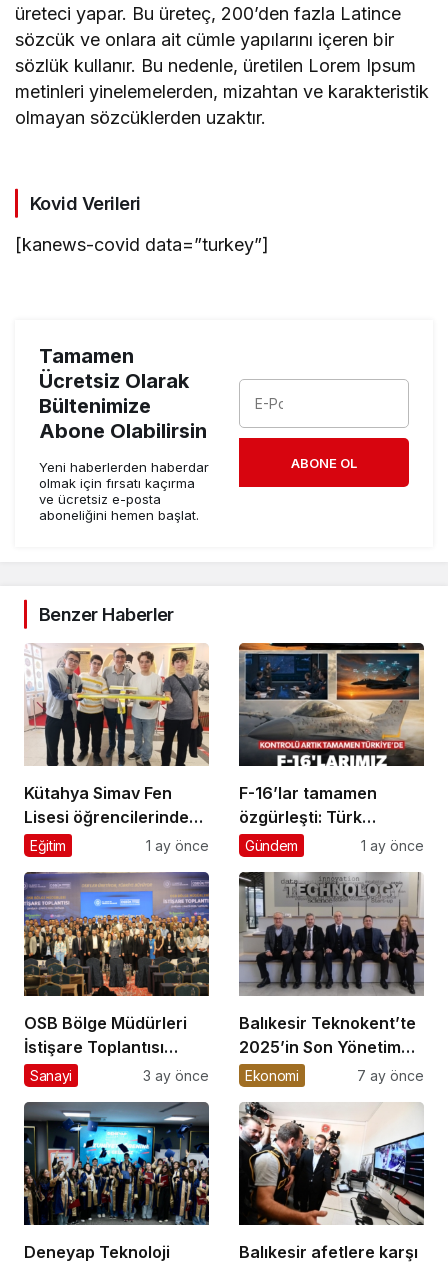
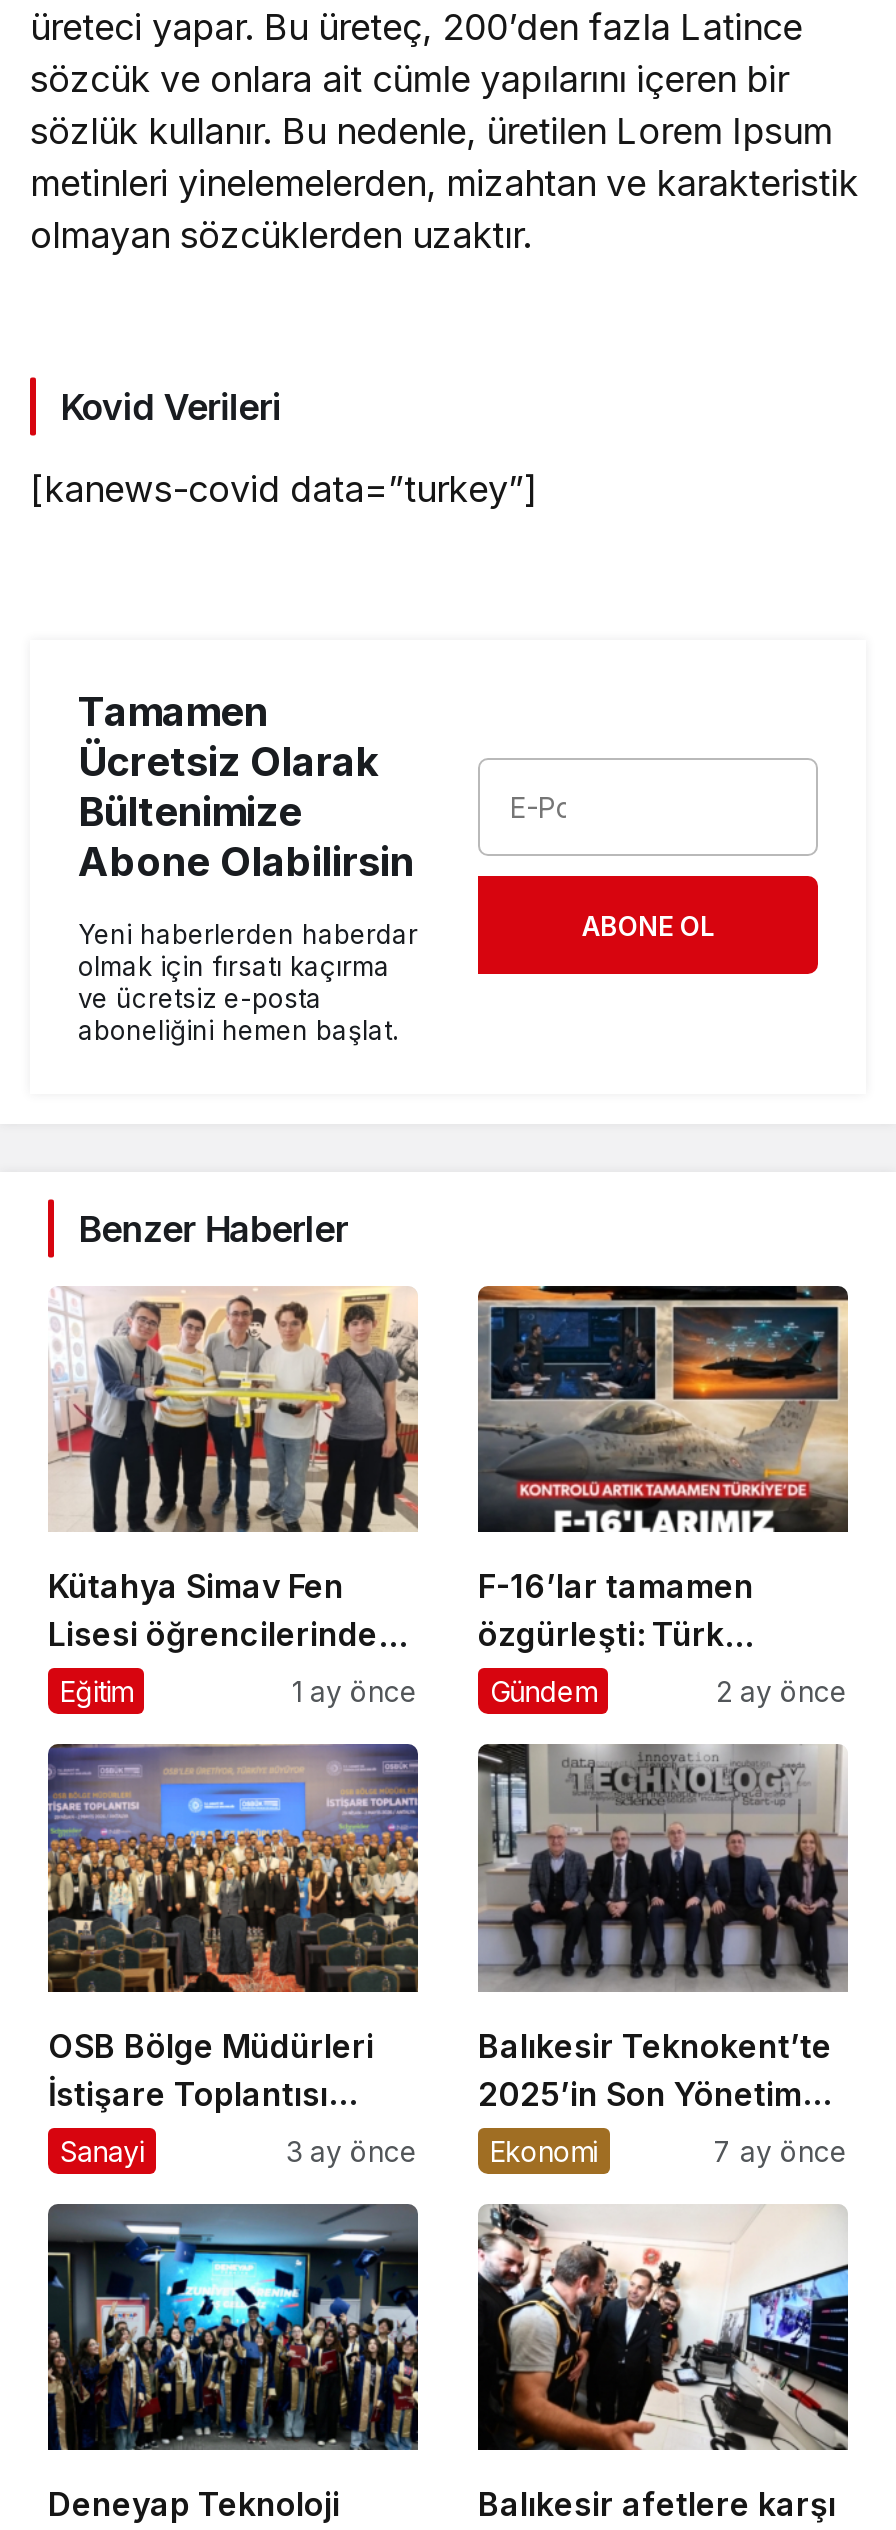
[361,837,424,854] 1 ay önce -> [716,1675,848,1709] 2 ay önce

